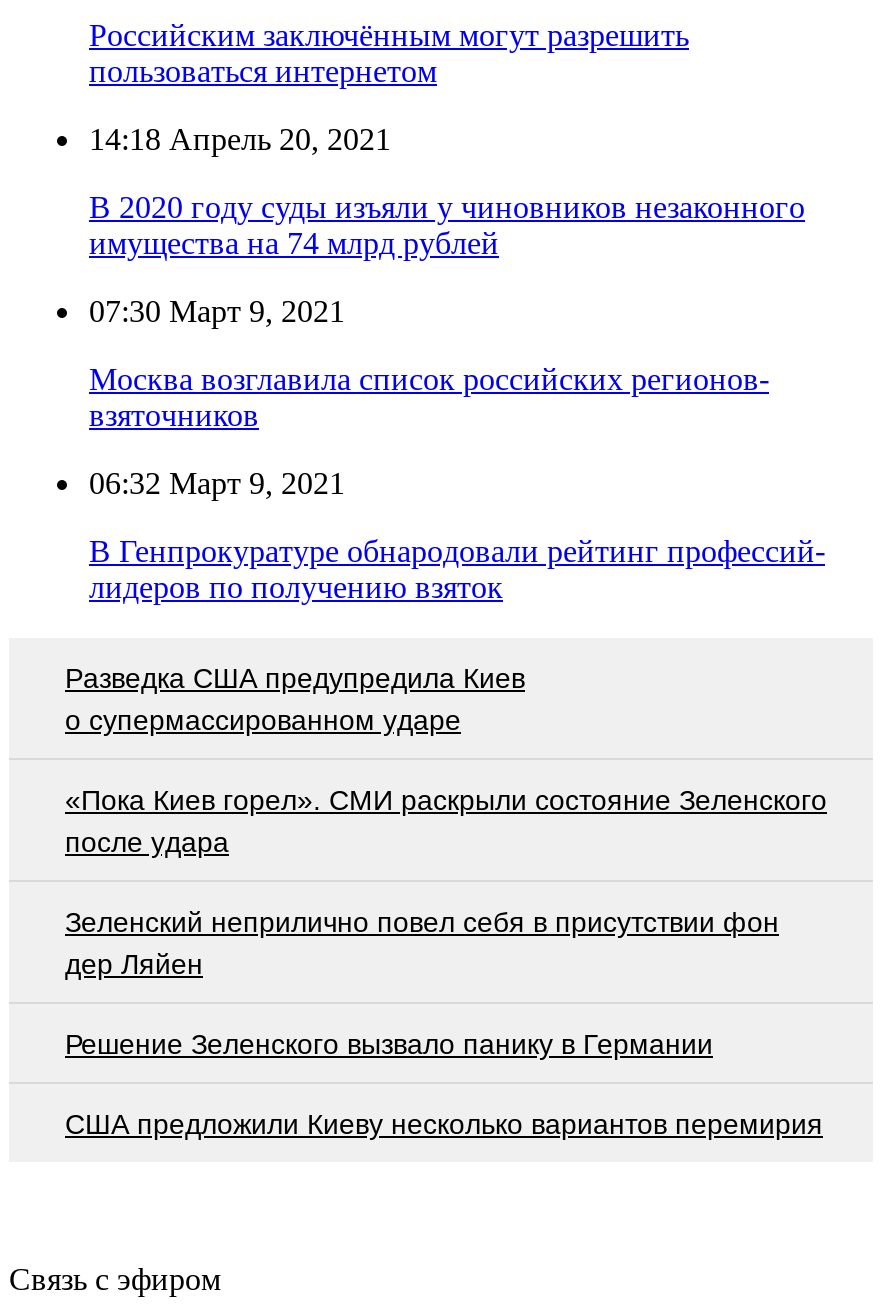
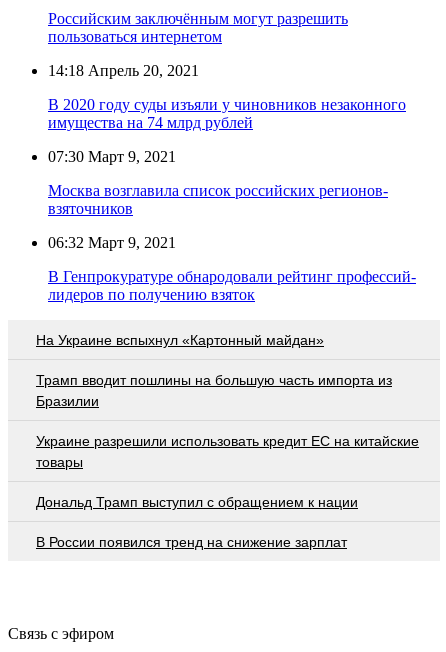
[65,662,525,736] Разведка США предупредила Киев | о супермассированном ударе -> [36,332,324,348] На Украине вспыхнул «Картонный майдан»
[65,784,827,858] «Пока Киев горел». СМИ раскрыли состояние Зеленского | после удара -> [36,372,392,409] Трамп вводит пошлины на большую часть импорта из | Бразилии
[65,906,779,980] Зеленский неприлично повел cебя в присутствии фон | дер Ляйен -> [36,433,419,470] Украине разрешили использовать кредит ЕС на китайские | товары
[65,1028,713,1060] Решение Зеленского вызвало панику в Германии -> [36,494,358,510] Дональд Трамп выступил с обращением к нации
[65,1108,823,1140] США предложили Киеву несколько вариантов перемирия -> [36,534,347,550] В России появился тренд на снижение зарплат

